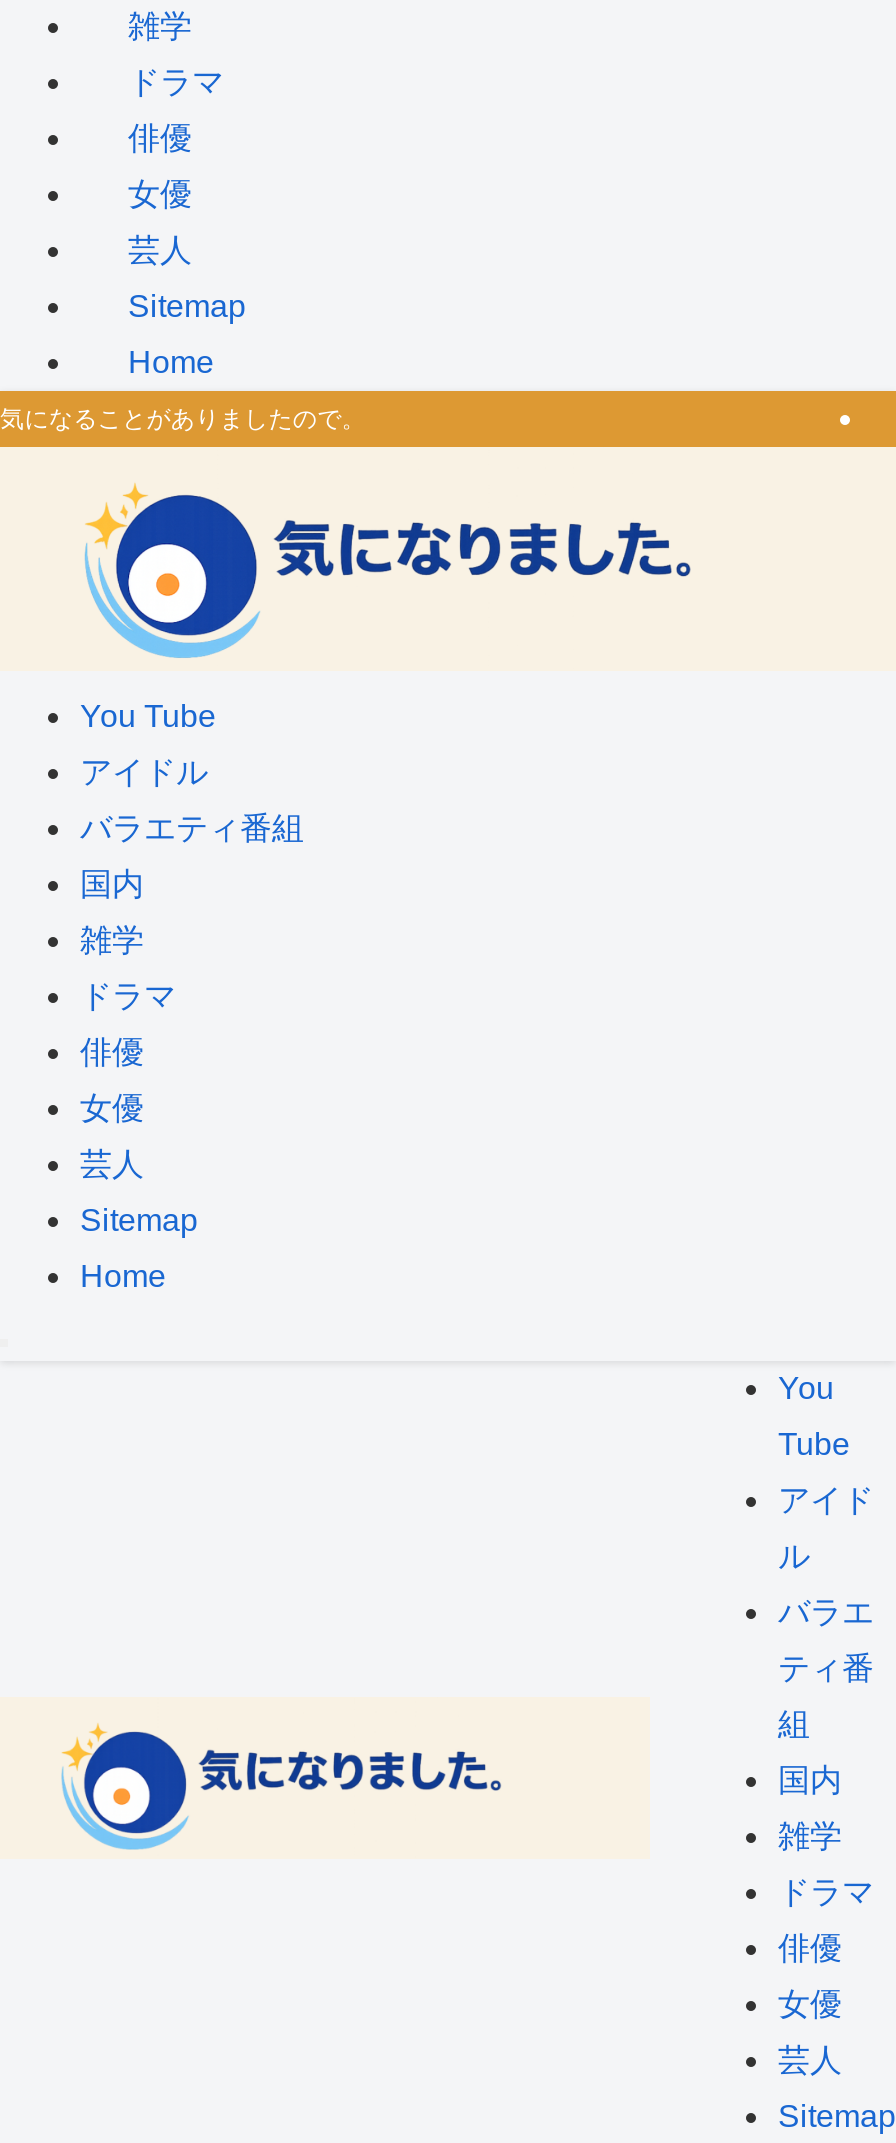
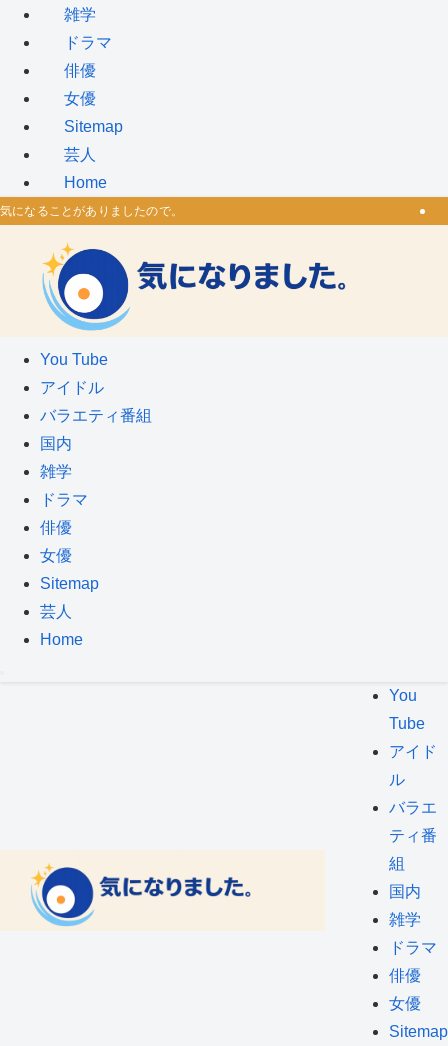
[128,233,192,267] 芸人 -> none
none -> [64,146,96,163] 芸人
[80,1147,144,1181] 芸人 -> none
none -> [40,603,72,620] 芸人
[778,2043,842,2077] 芸人 -> none

